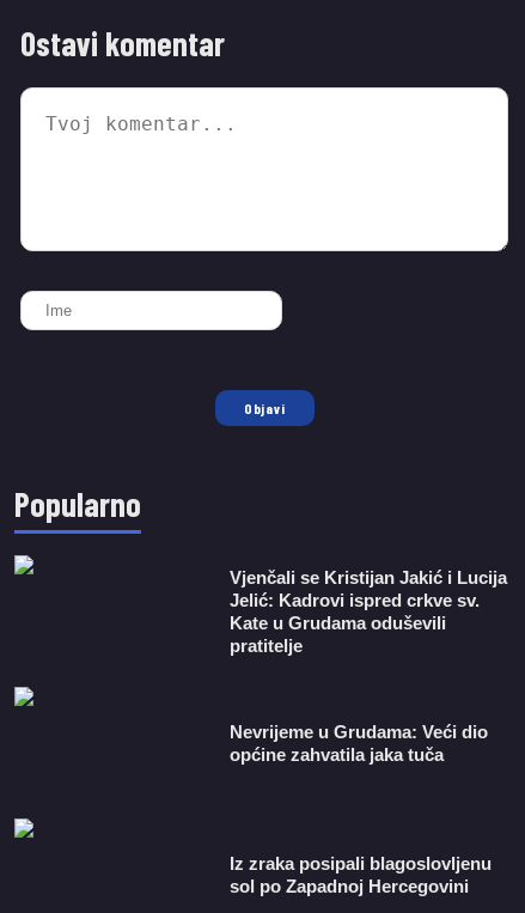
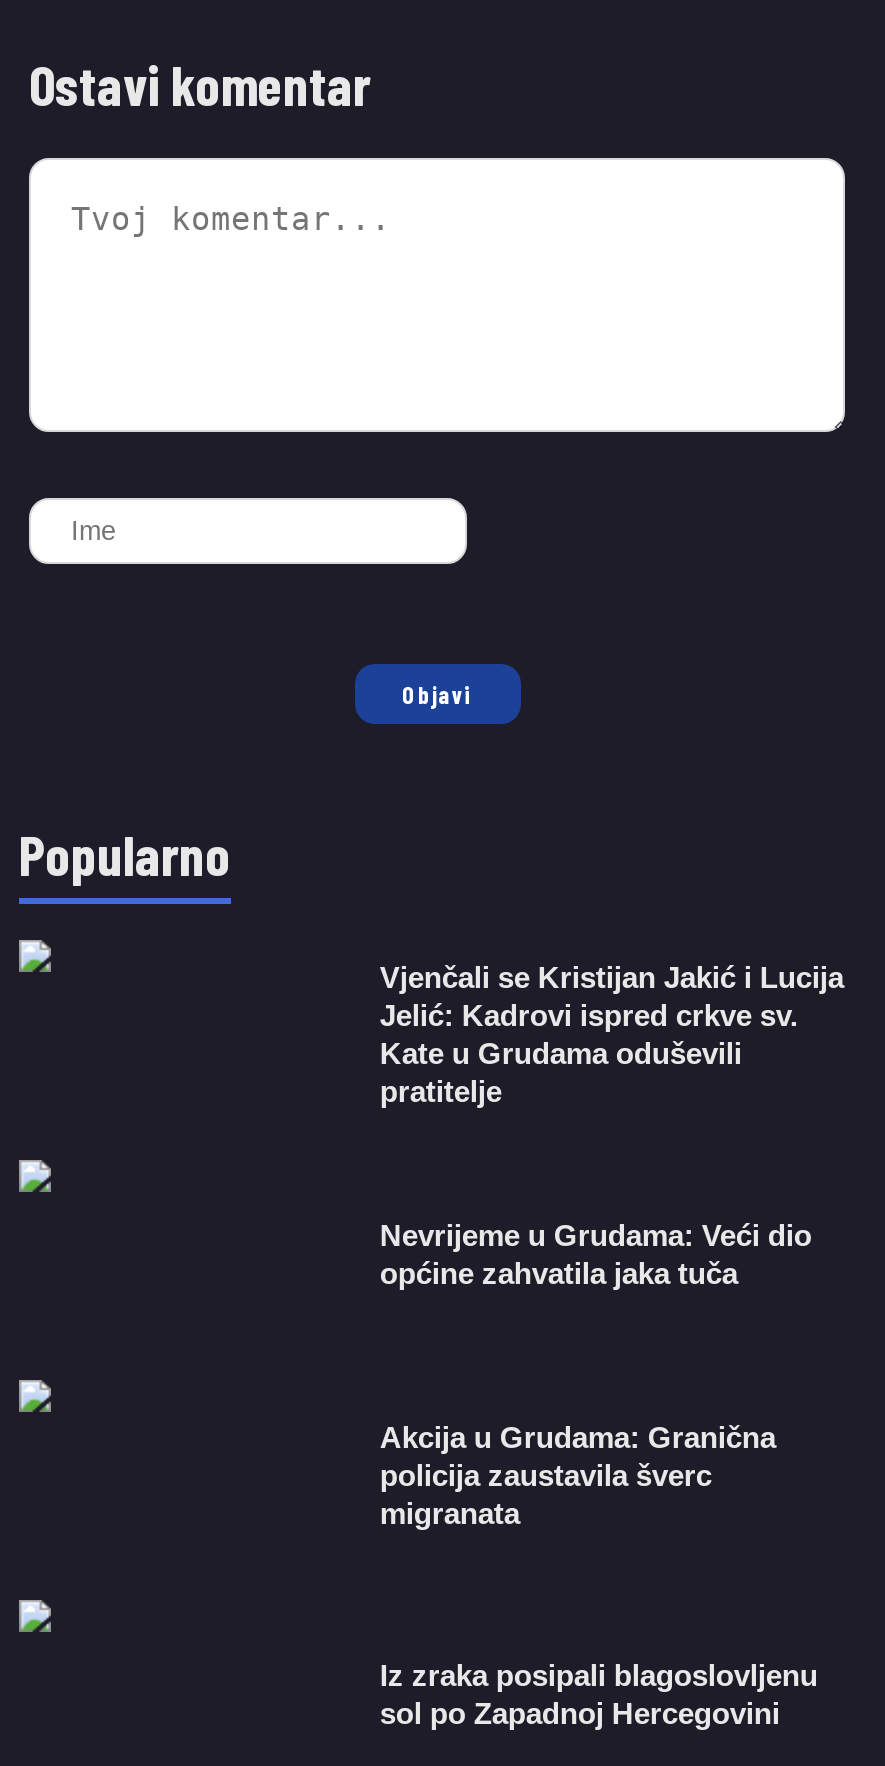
none -> [380,1419,776,1529] Akcija u Grudama: Granična | policija zaustavila šverc | migranata

